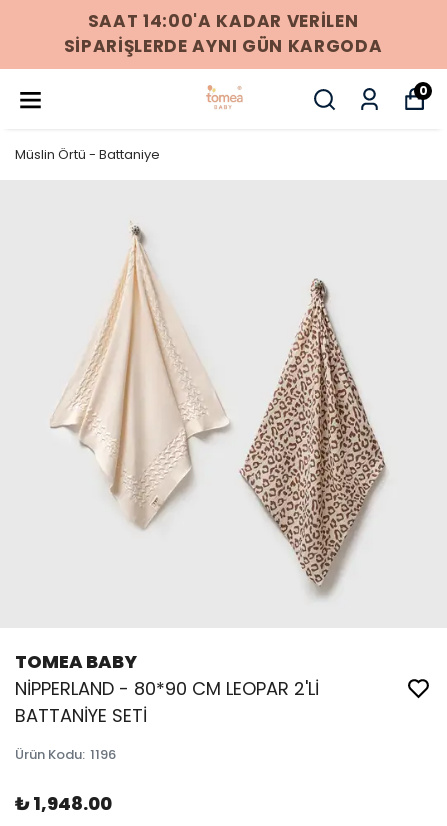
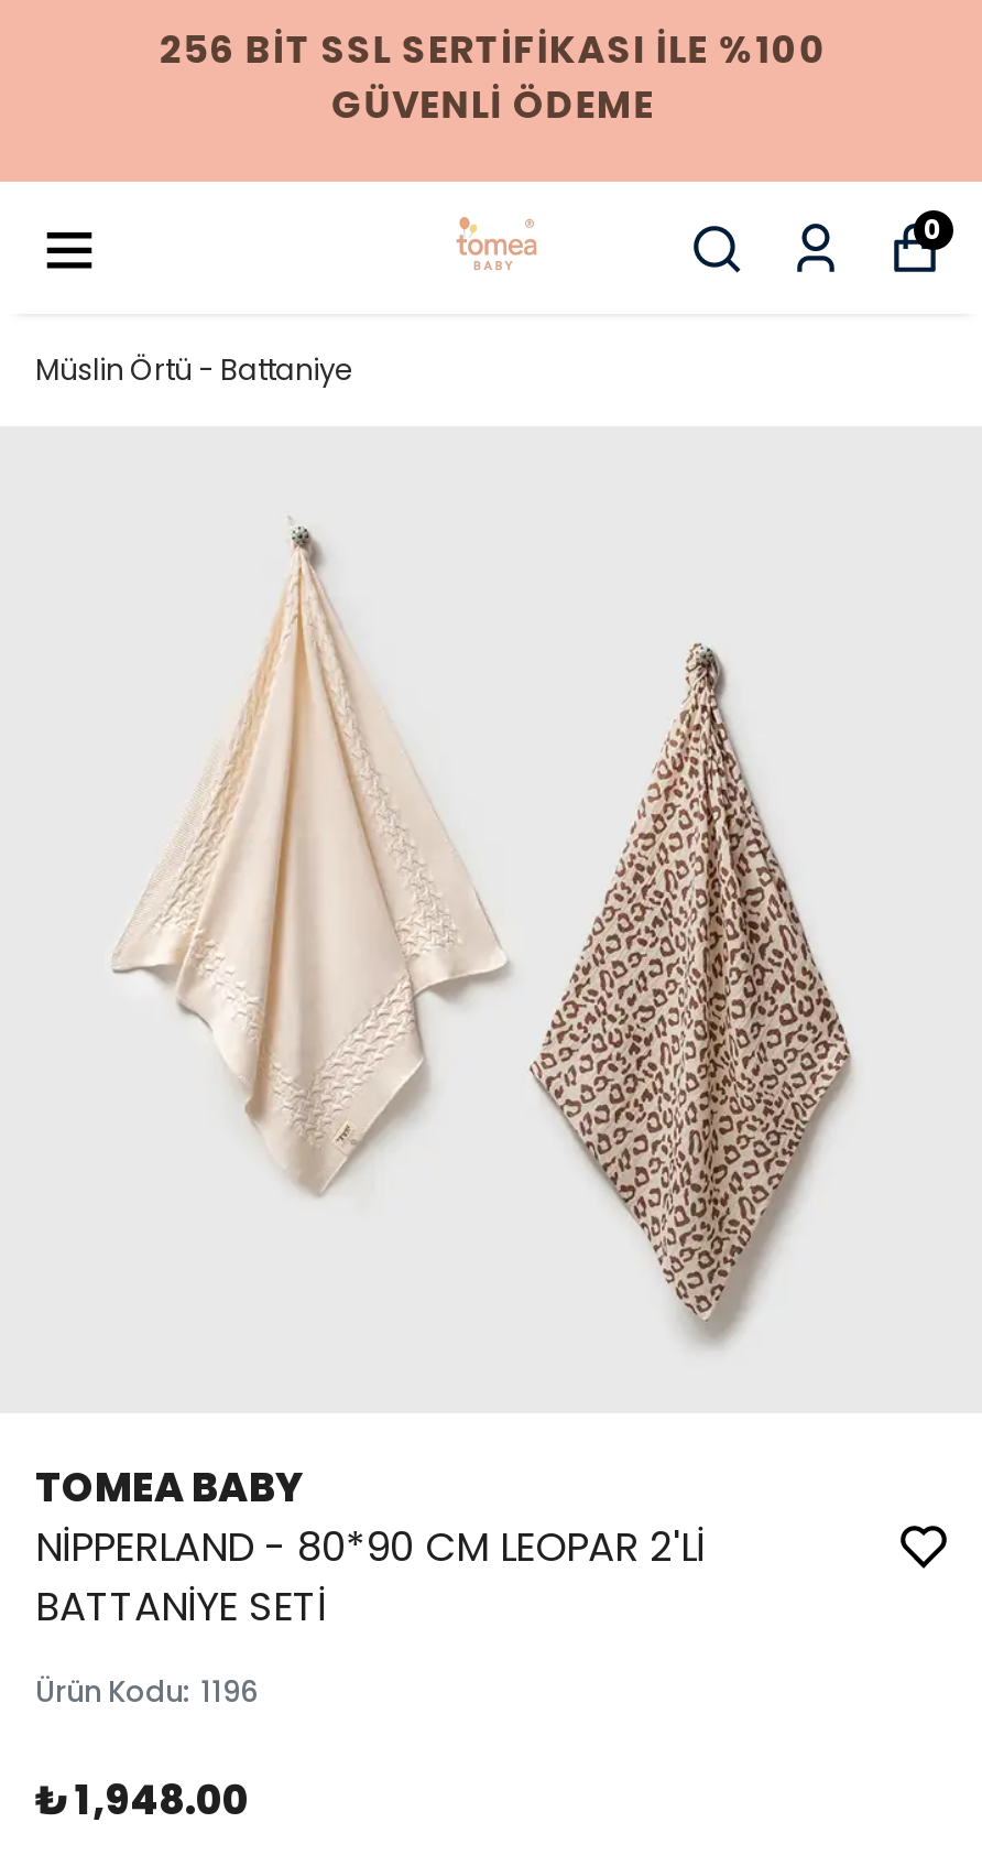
[64,9,382,58] SAAT 14:00'A KADAR VERİLEN | SİPARİŞLERDE AYNI GÜN KARGODA -> [160,22,827,130] 256 BIT SSL SERTIFIKASI ILE %100 | GÜVENLI ÖDEME

